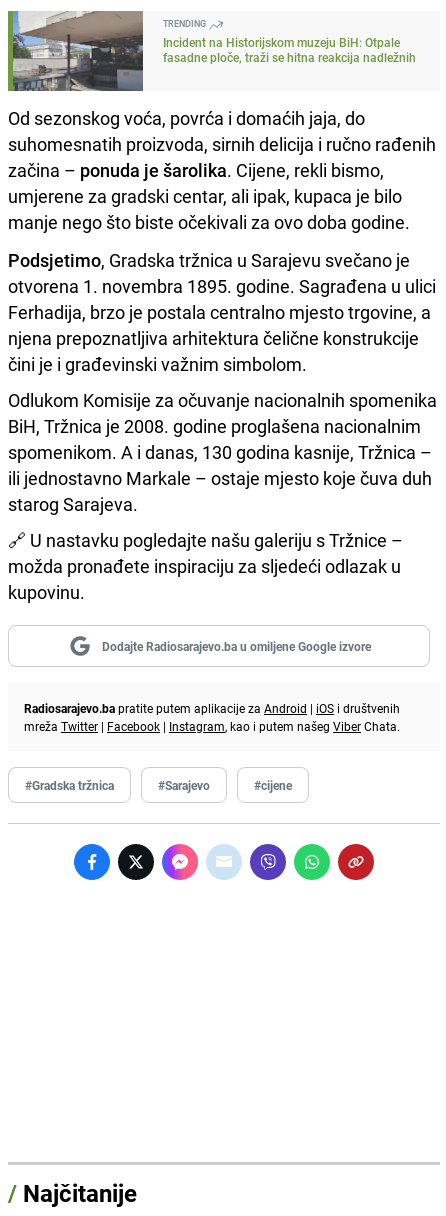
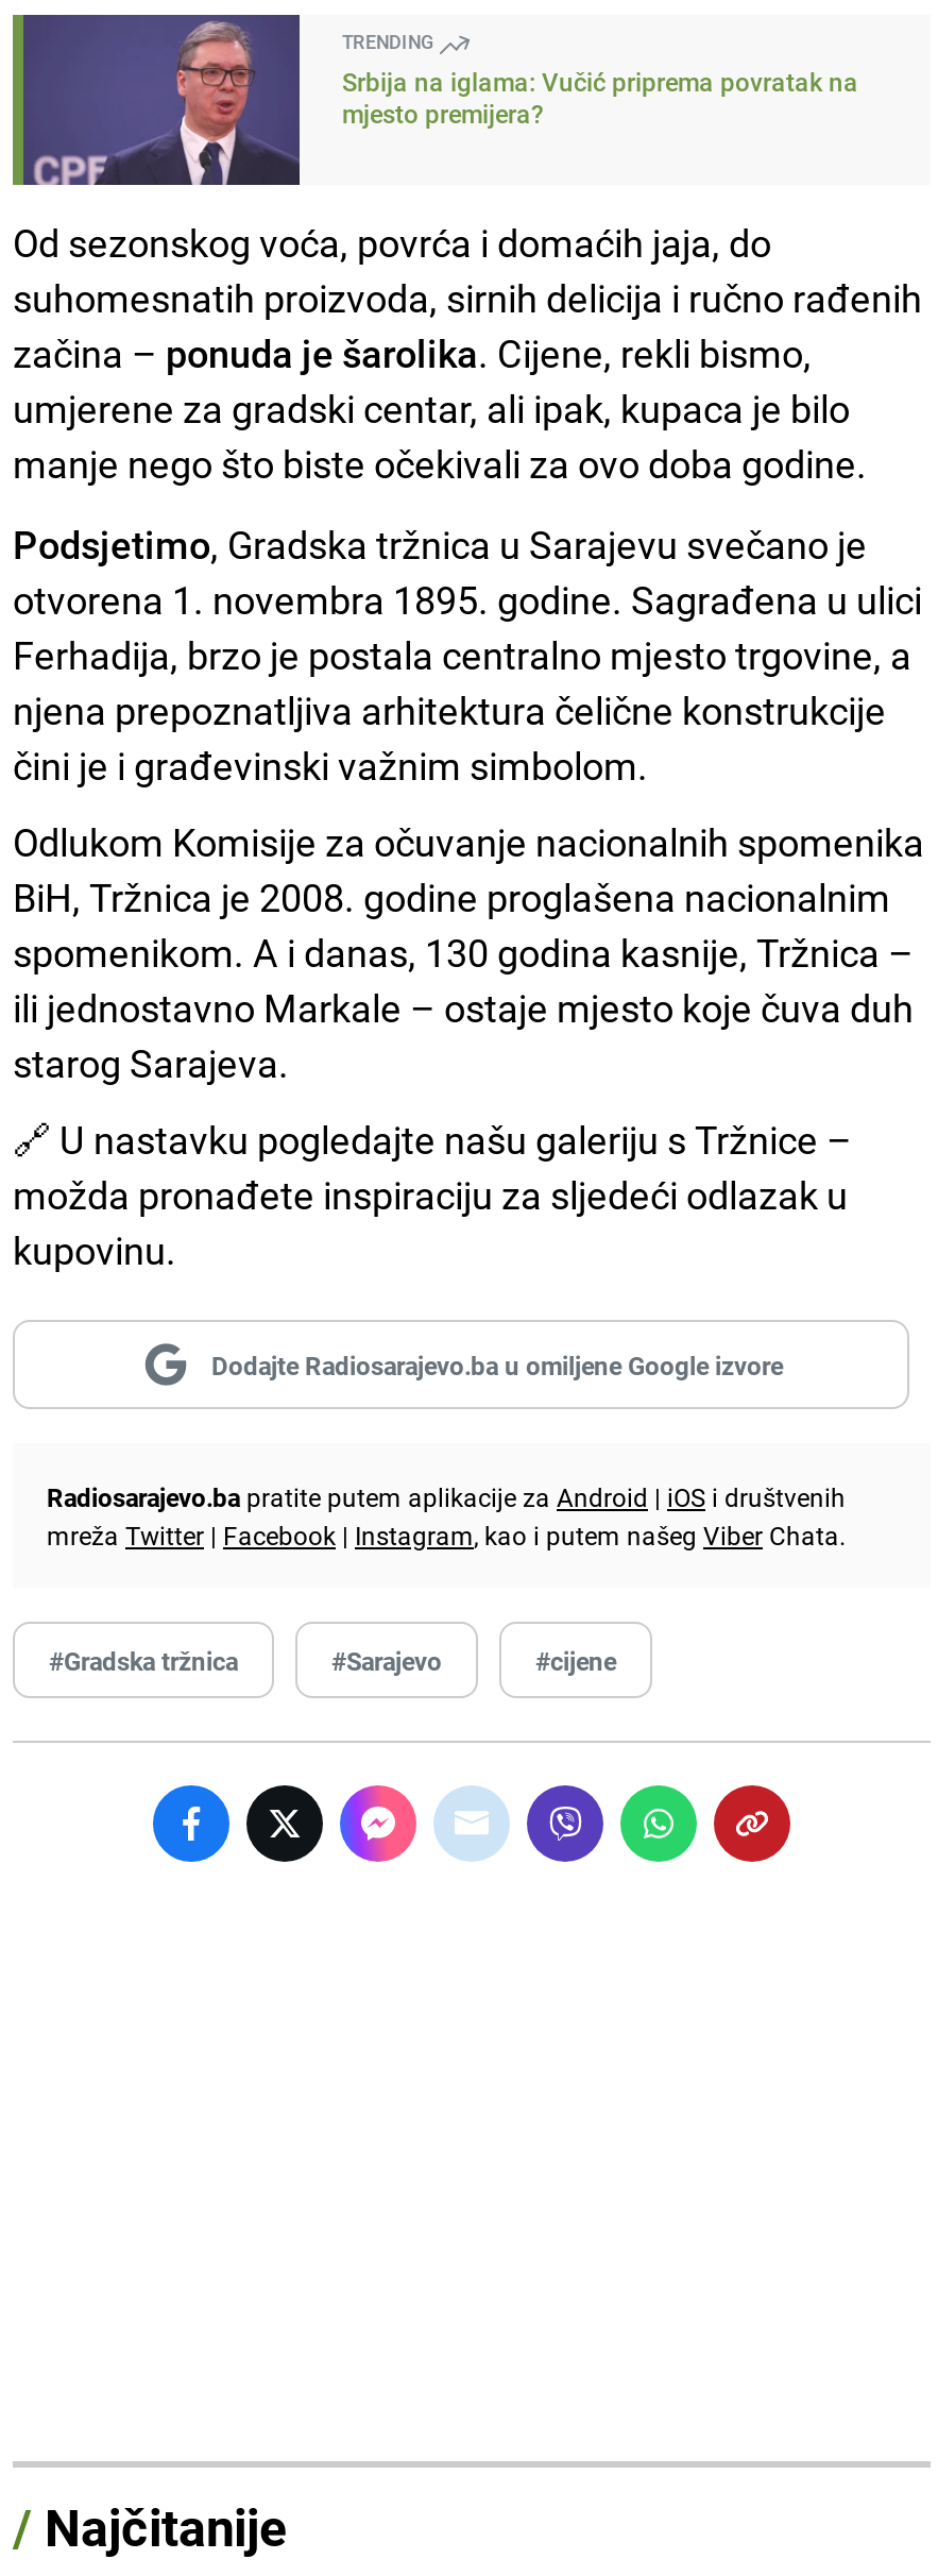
[12,10,416,92] [image] | Incident na Historijskom muzeju BiH: Otpale | fasadne ploče, traži se hitna reakcija nadležnih -> [21,13,858,187] [image] | Srbija na iglama: Vučić priprema povratak na | mjesto premijera?

